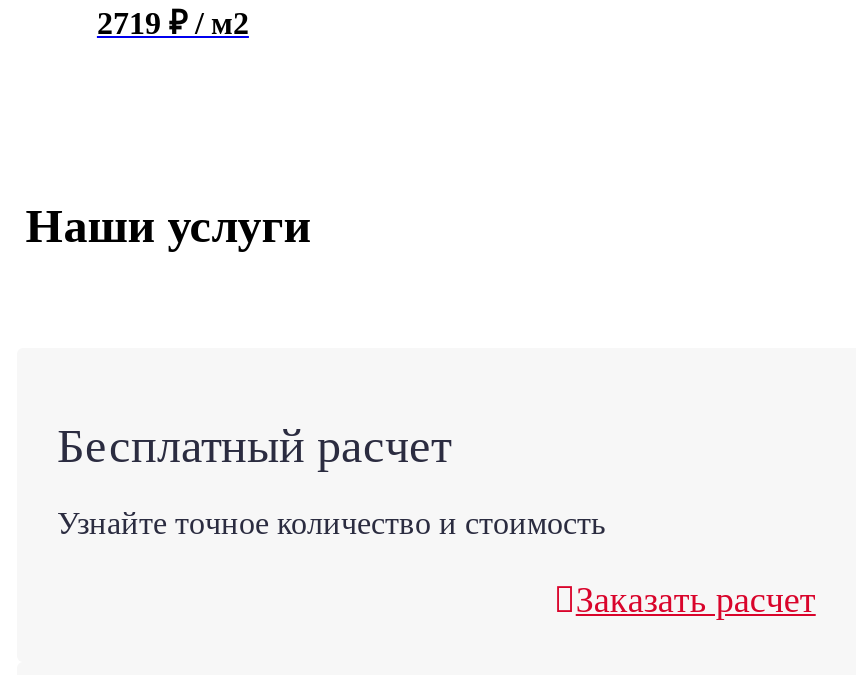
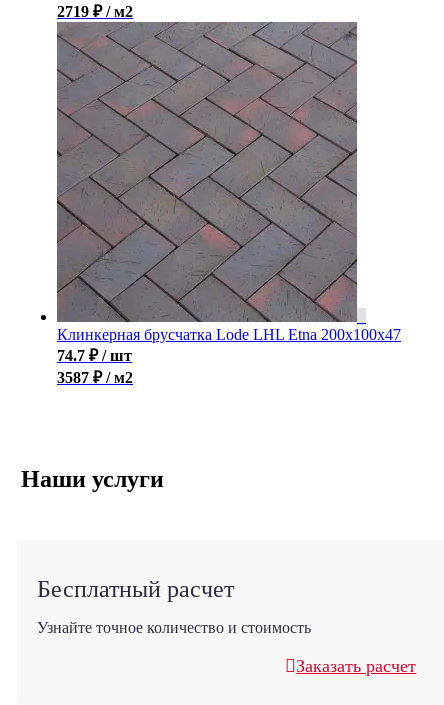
none -> [56,21,401,386] [image] | Клинкерная брусчатка Lode LHL Etna 200x100x47 | 74.7 ₽ / шт | 3587 ₽ / м2

